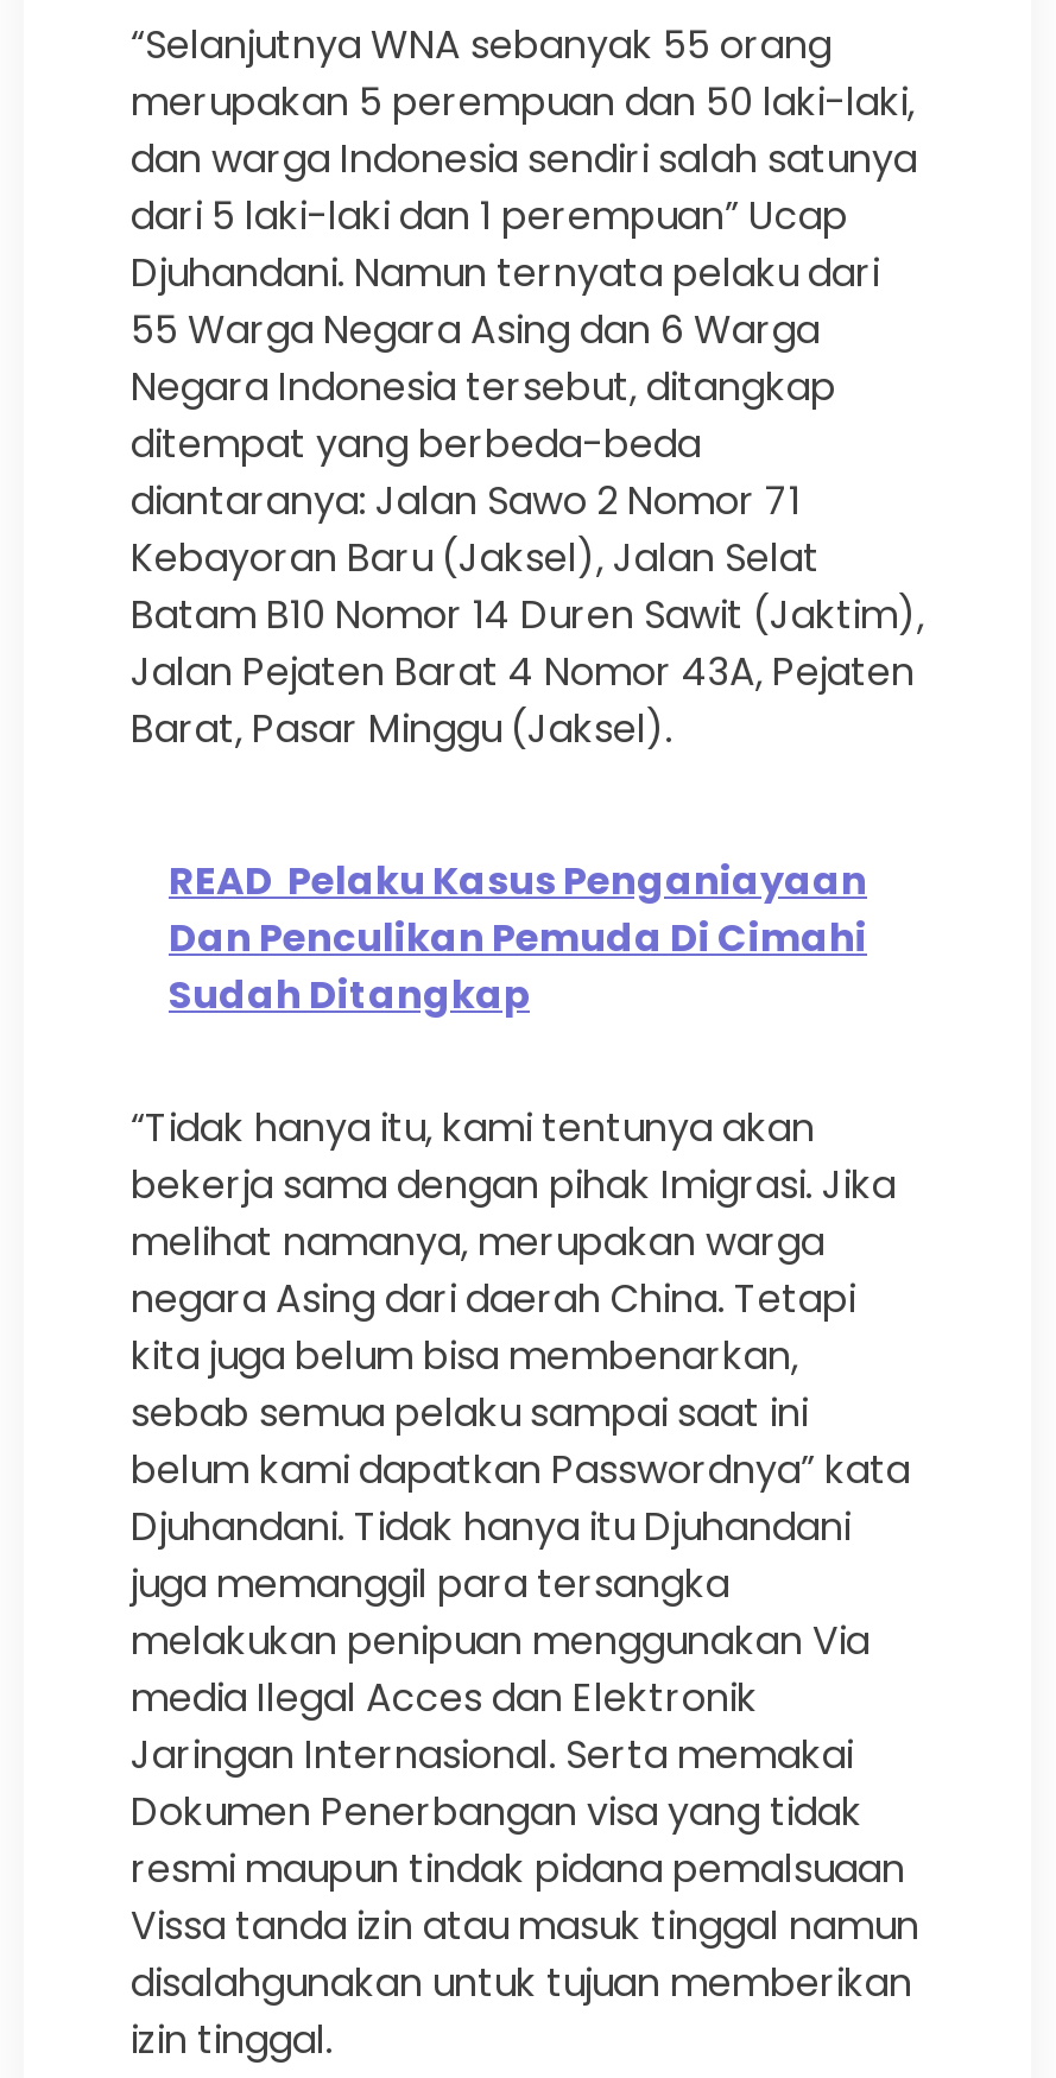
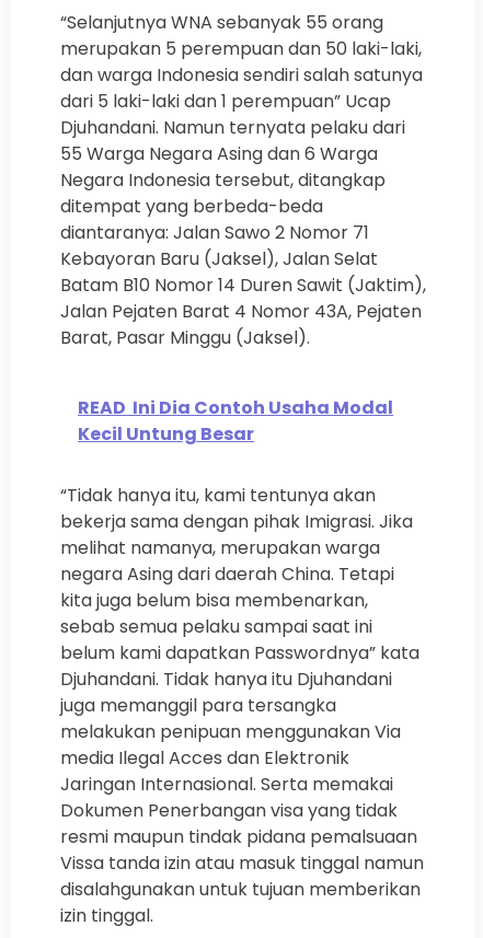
[169,854,867,1022] READ Pelaku Kasus Penganiayaan | Dan Penculikan Pemuda Di Cimahi | Sudah Ditangkap -> [78,395,393,447] READ Ini Dia Contoh Usaha Modal | Kecil Untung Besar

